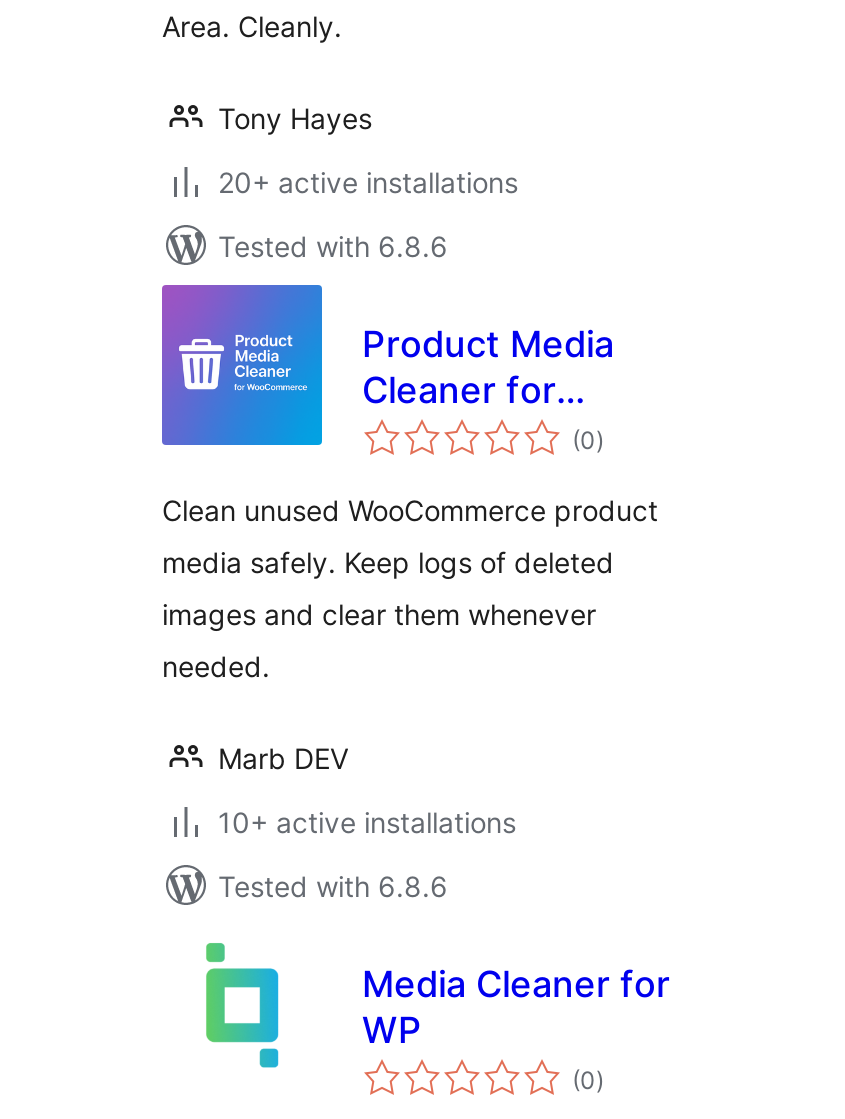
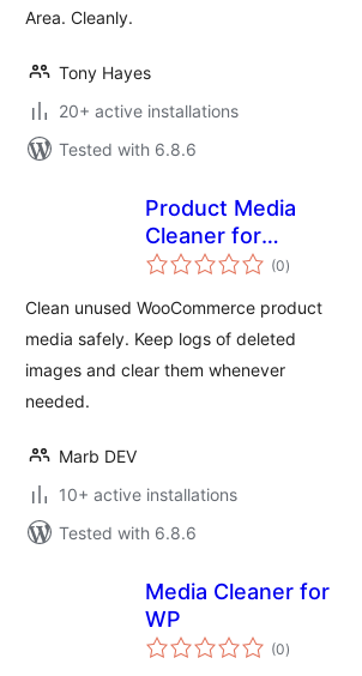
[160,283,324,447] [image] -> none
[204,941,280,1071] [image] -> none

